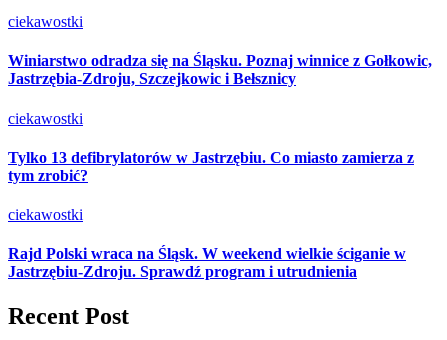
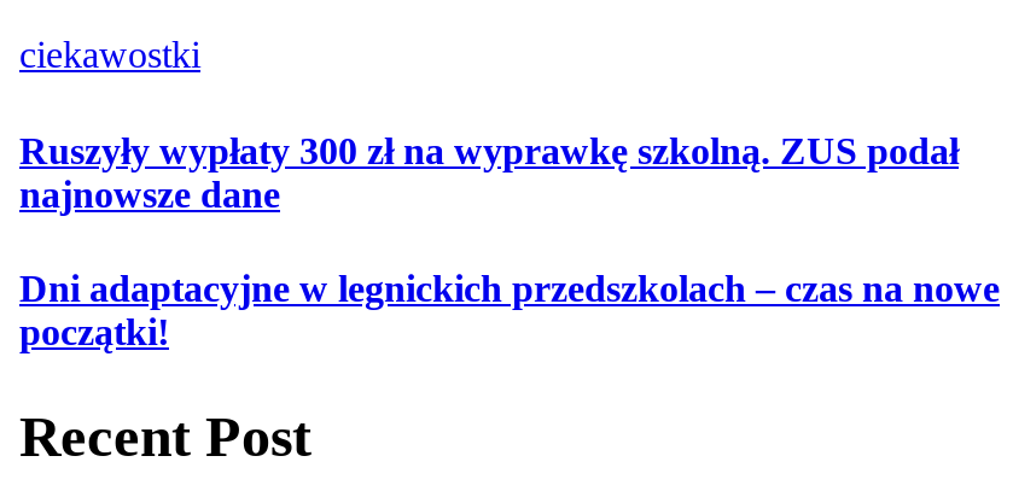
[8,52,432,280] Winiarstwo odradza się na Śląsku. Poznaj winnice z Gołkowic, | Jastrzębia-Zdroju, Szczejkowic i Bełsznicy | ciekawostki | Tylko 13 defibrylatorów w Jastrzębiu. Co miasto zamierza z | tym zrobić? | ciekawostki | Rajd Polski wraca na Śląsk. W weekend wielkie ściganie w | Jastrzębiu-Zdroju. Sprawdź program i utrudnienia -> [19,129,1000,352] Ruszyły wypłaty 300 zł na wyprawkę szkolną. ZUS podał | najnowsze dane | Dni adaptacyjne w legnickich przedszkolach – czas na nowe | początki!

